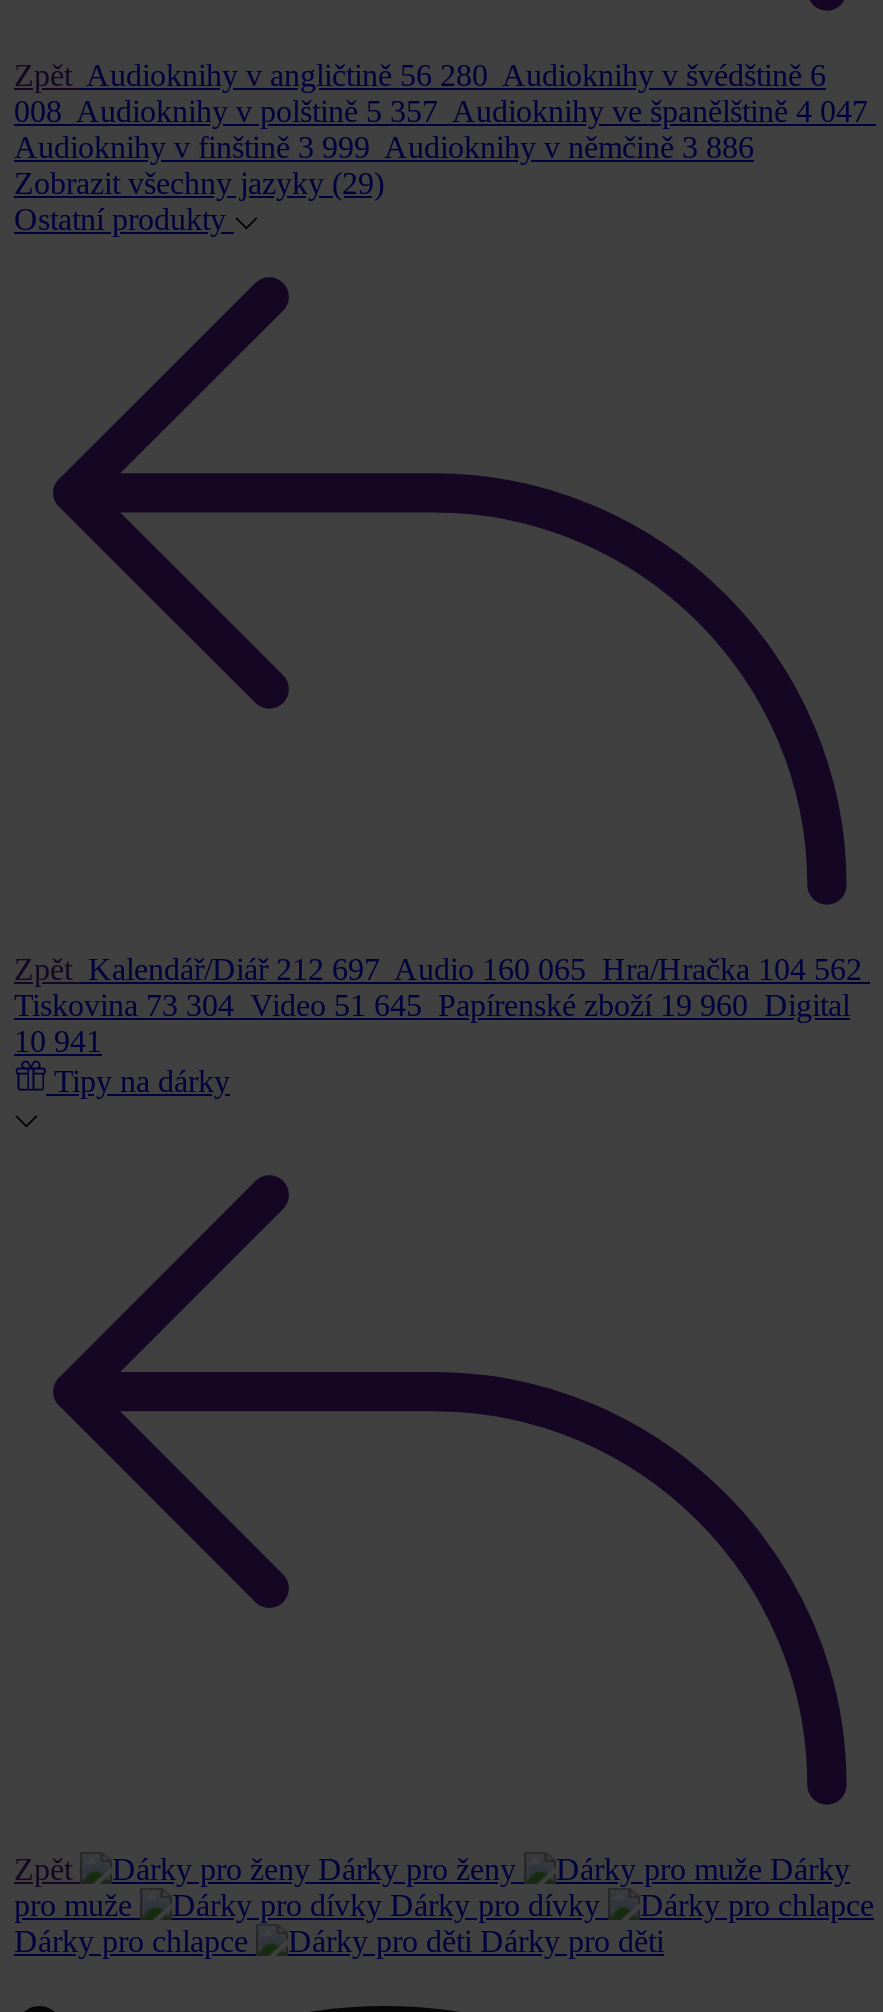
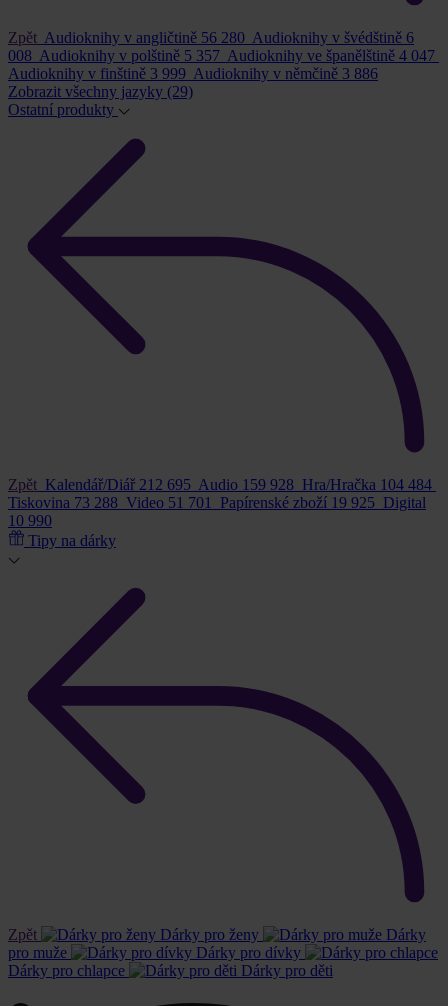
[14,952,862,986] Zpět Kalendář/Diář 212 697 Audio 160 065 Hra/Hračka 104 562 -> [8,476,432,493] Zpět Kalendář/Diář 212 695 Audio 159 928 Hra/Hračka 104 484
[14,988,850,1022] Tiskovina 73 304 Video 51 645 Papírenské zboží 19 960 Digital -> [8,494,426,511] Tiskovina 73 288 Video 51 701 Papírenské zboží 19 925 Digital
[14,1024,102,1058] 10 941 -> [8,512,52,529] 10 990

